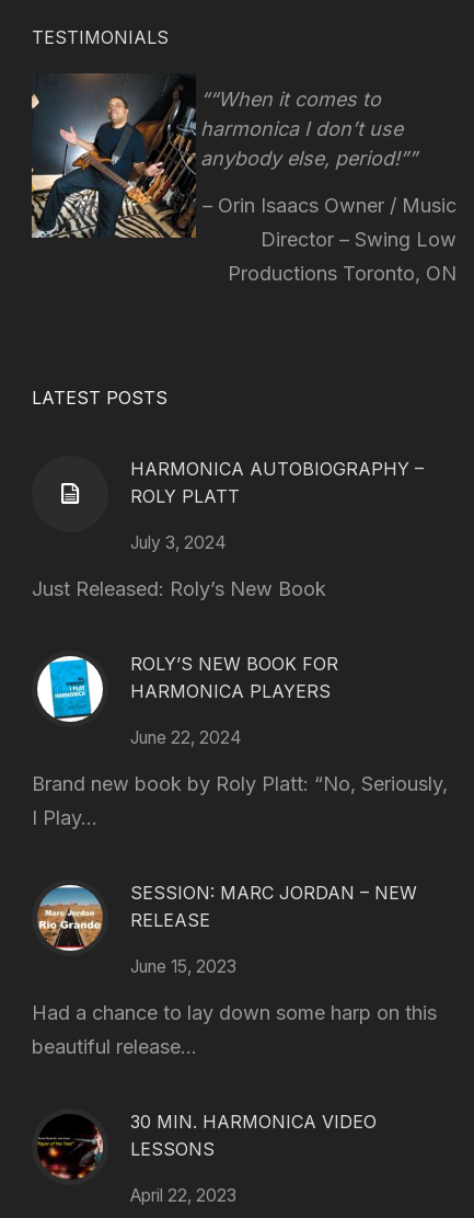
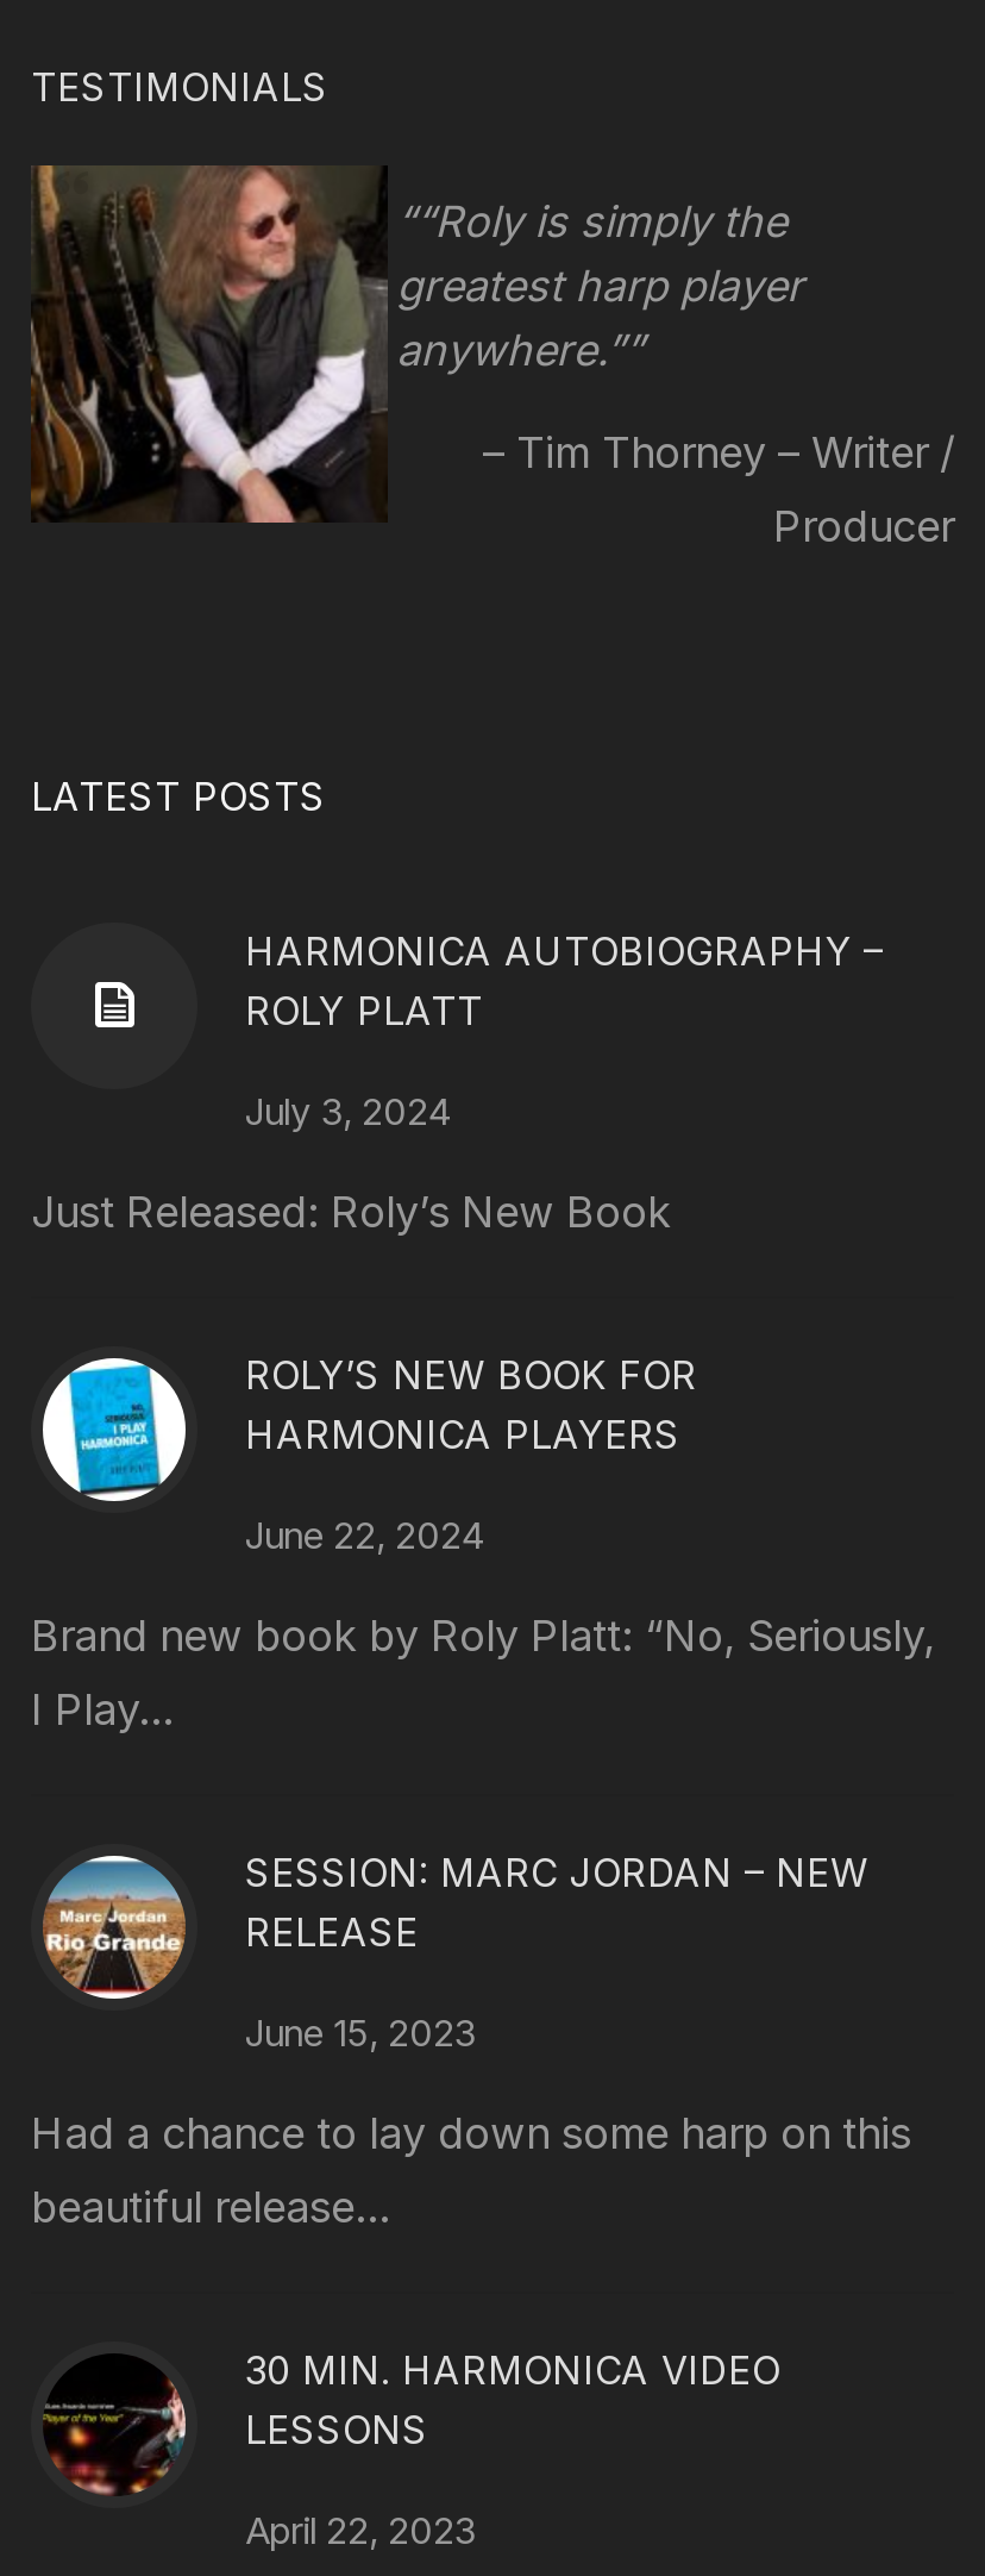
[31,74,456,285] [image] | “When it comes to | harmonica I don’t use | anybody else, period!” | Orin Isaacs Owner / Music | Director – Swing Low | Productions Toronto, ON -> [31,163,954,551] [image] | “Roly is simply the | greatest harp player | anywhere.” | Tim Thorney – Writer / | Producer

